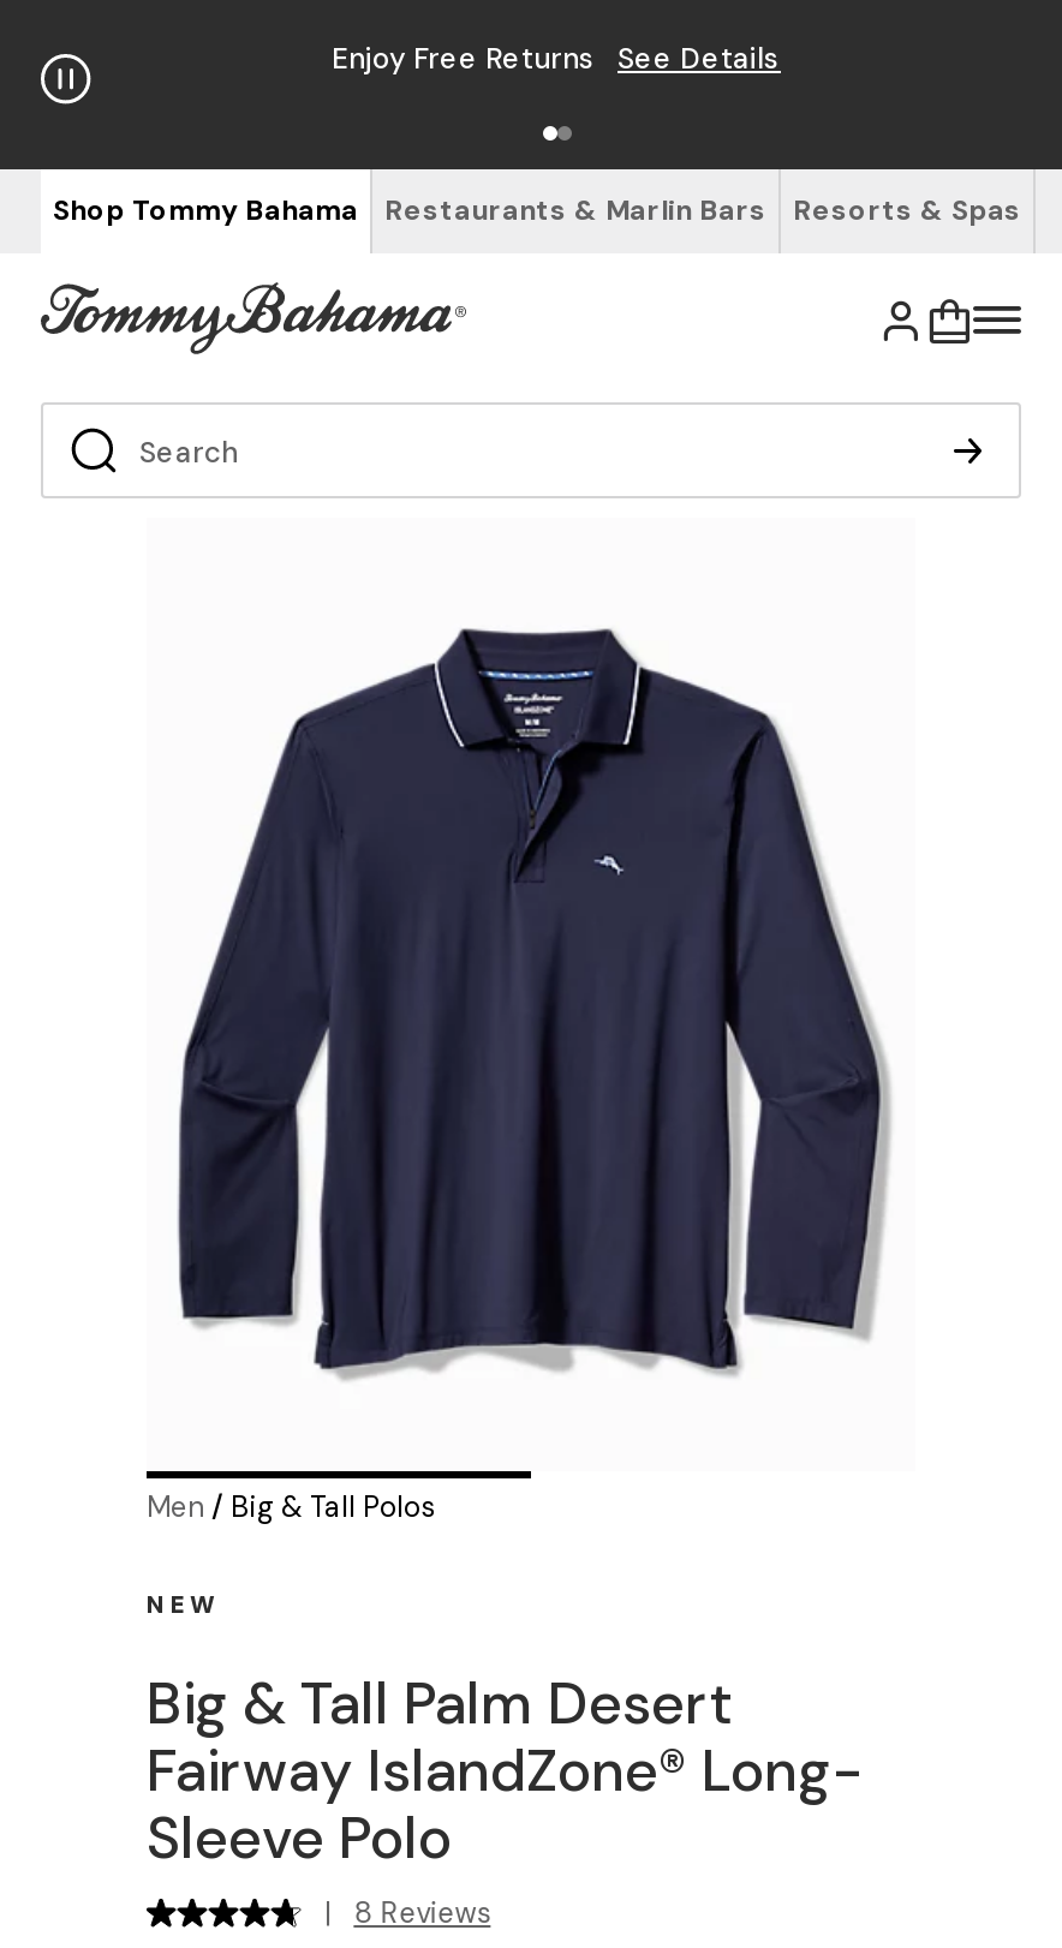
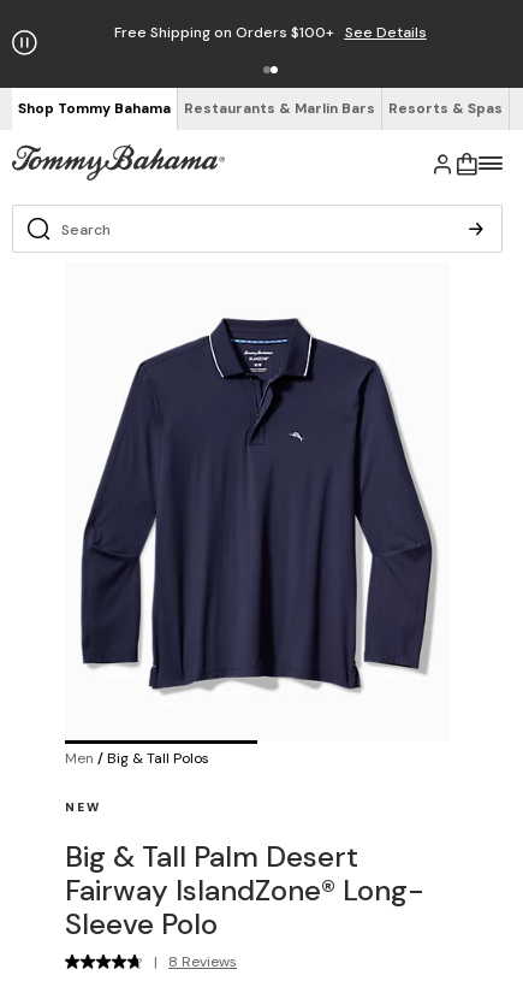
[332,38,781,77] Enjoy Free Returns See Details -> [114,22,426,42] Free Shipping on Orders $100+ See Details

